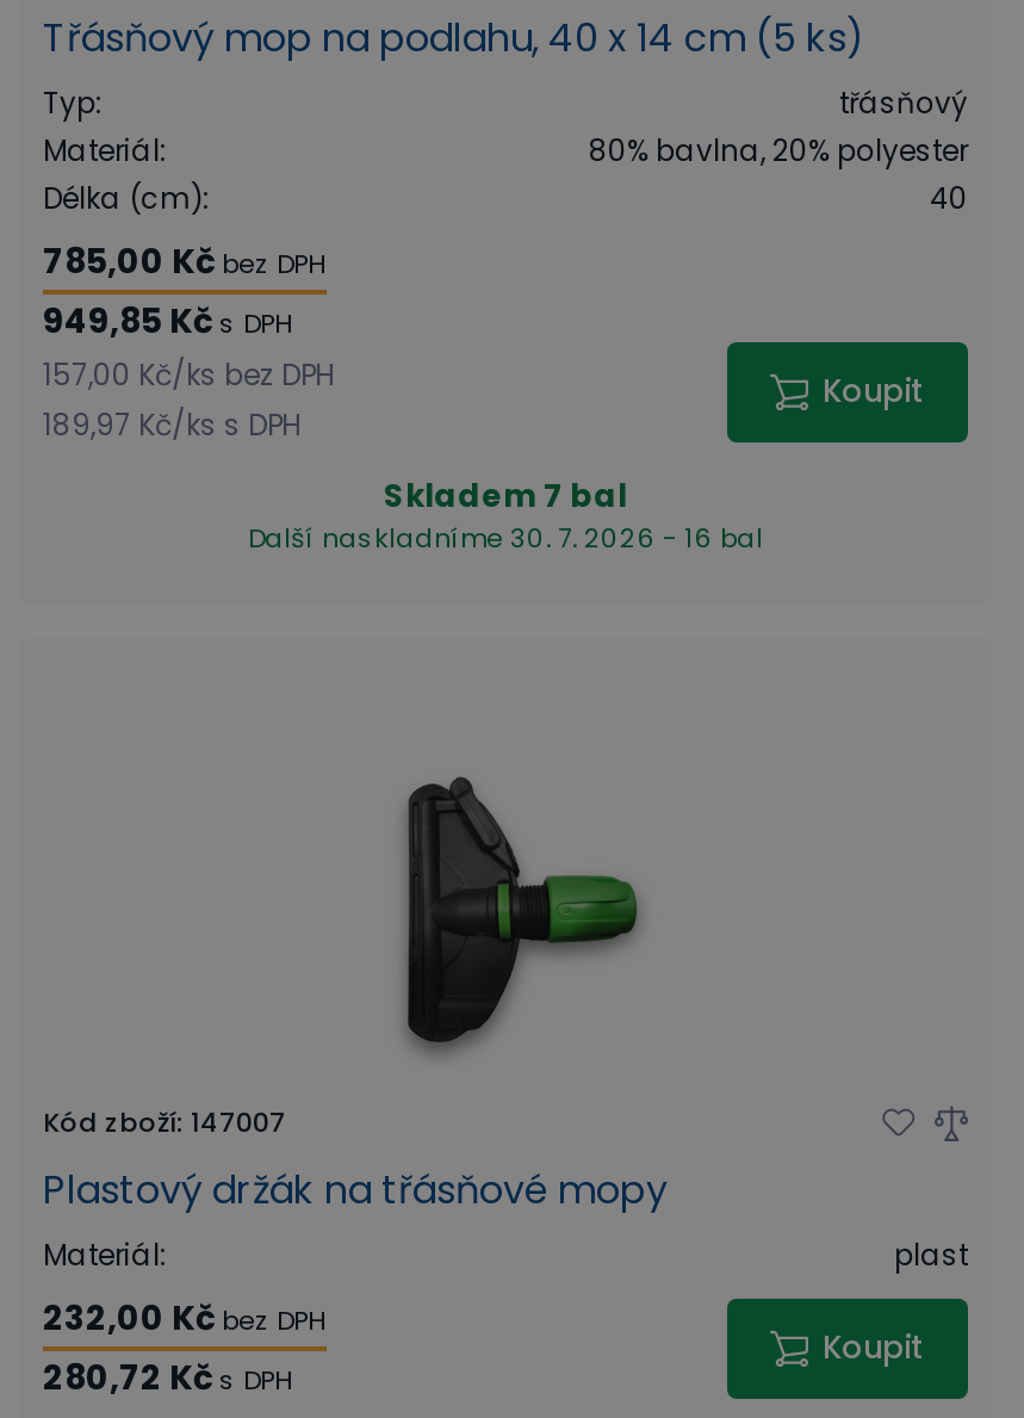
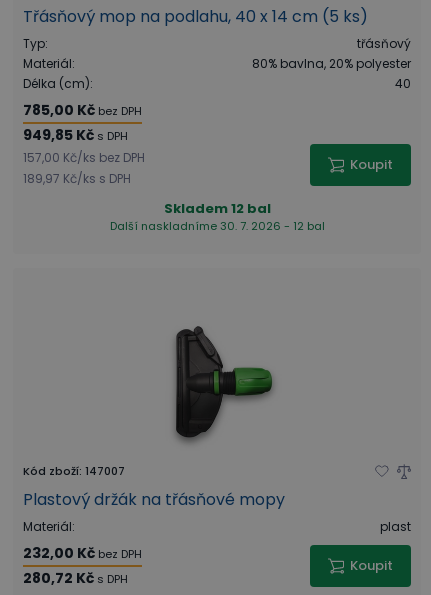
[384,473,627,519] Skladem 7 bal -> [163,199,270,218] Skladem 12 bal
[248,519,763,557] Další naskladníme 30. 7. 2026 - 16 bal -> [109,218,324,234] Další naskladníme 30. 7. 2026 - 12 bal

